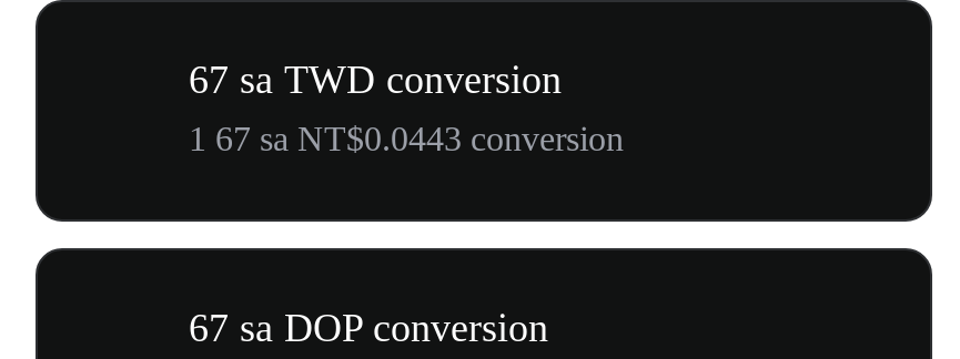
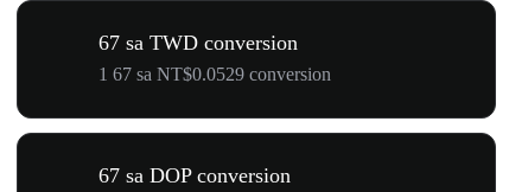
[189,119,624,156] 1 67 sa NT$0.0443 conversion -> [98,64,331,84] 1 67 sa NT$0.0529 conversion

